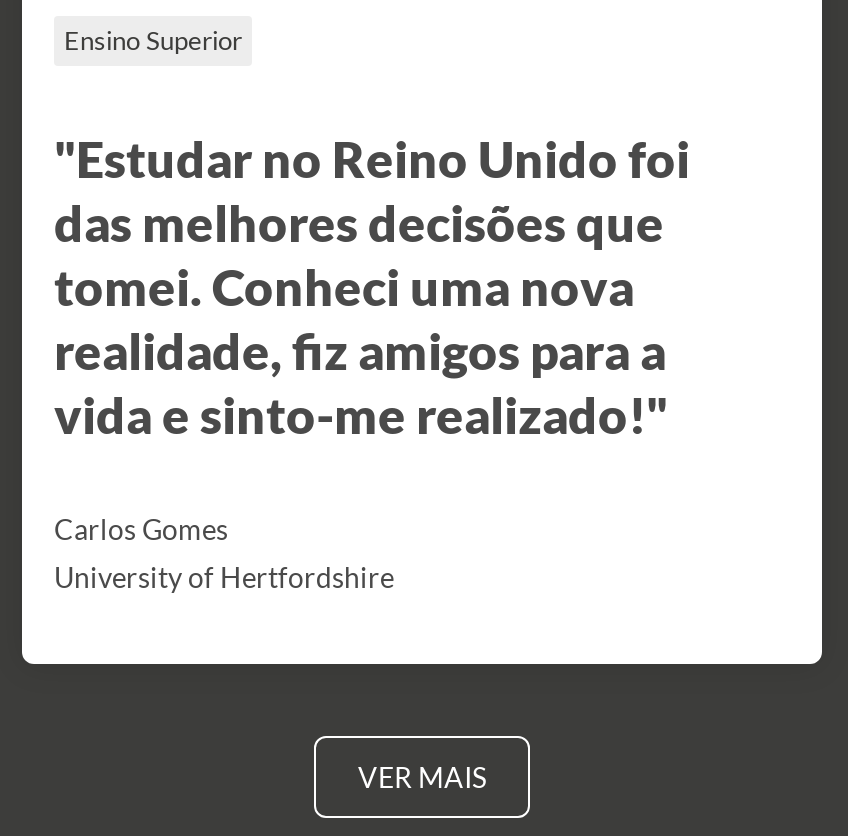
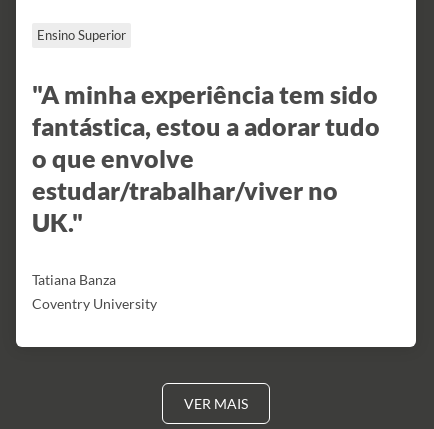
[54,128,690,444] "Estudar no Reino Unido foi | das melhores decisões que | tomei. Conheci uma nova | realidade, fiz amigos para a | vida e sinto-me realizado!" -> [32,79,380,237] "A minha experiência tem sido | fantástica, estou a adorar tudo | o que envolve | estudar/trabalhar/viver no | UK."
[54,512,394,594] Carlos Gomes | University of Hertfordshire -> [32,271,157,312] Tatiana Banza | Coventry University

